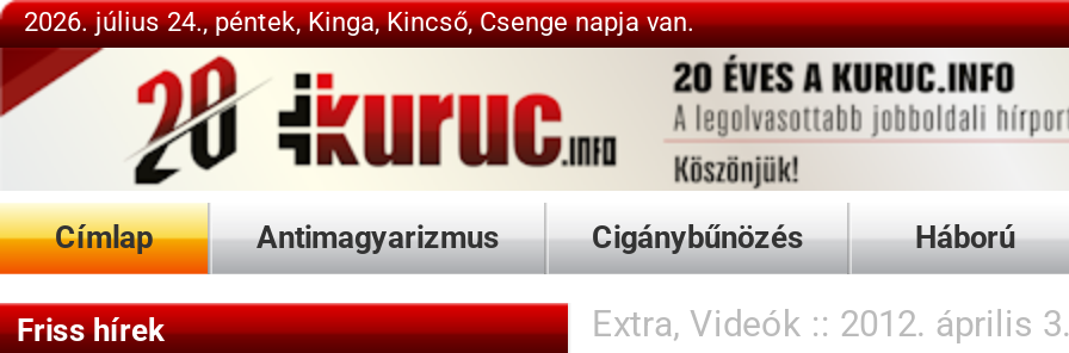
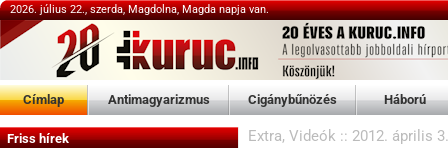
[24,7,694,38] 2026. július 24., péntek, Kinga, Kincső, Csenge napja van. -> [10,3,269,16] 2026. július 22., szerda, Magdolna, Magda napja van.

